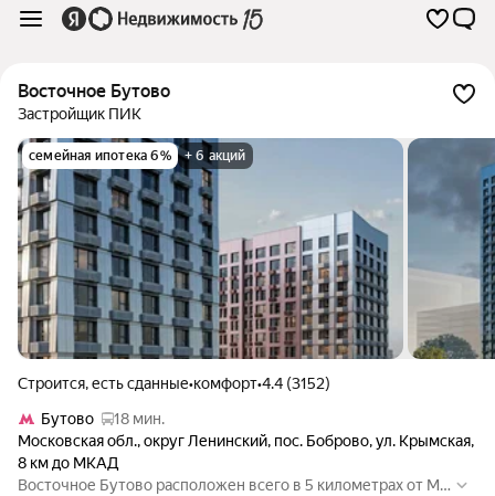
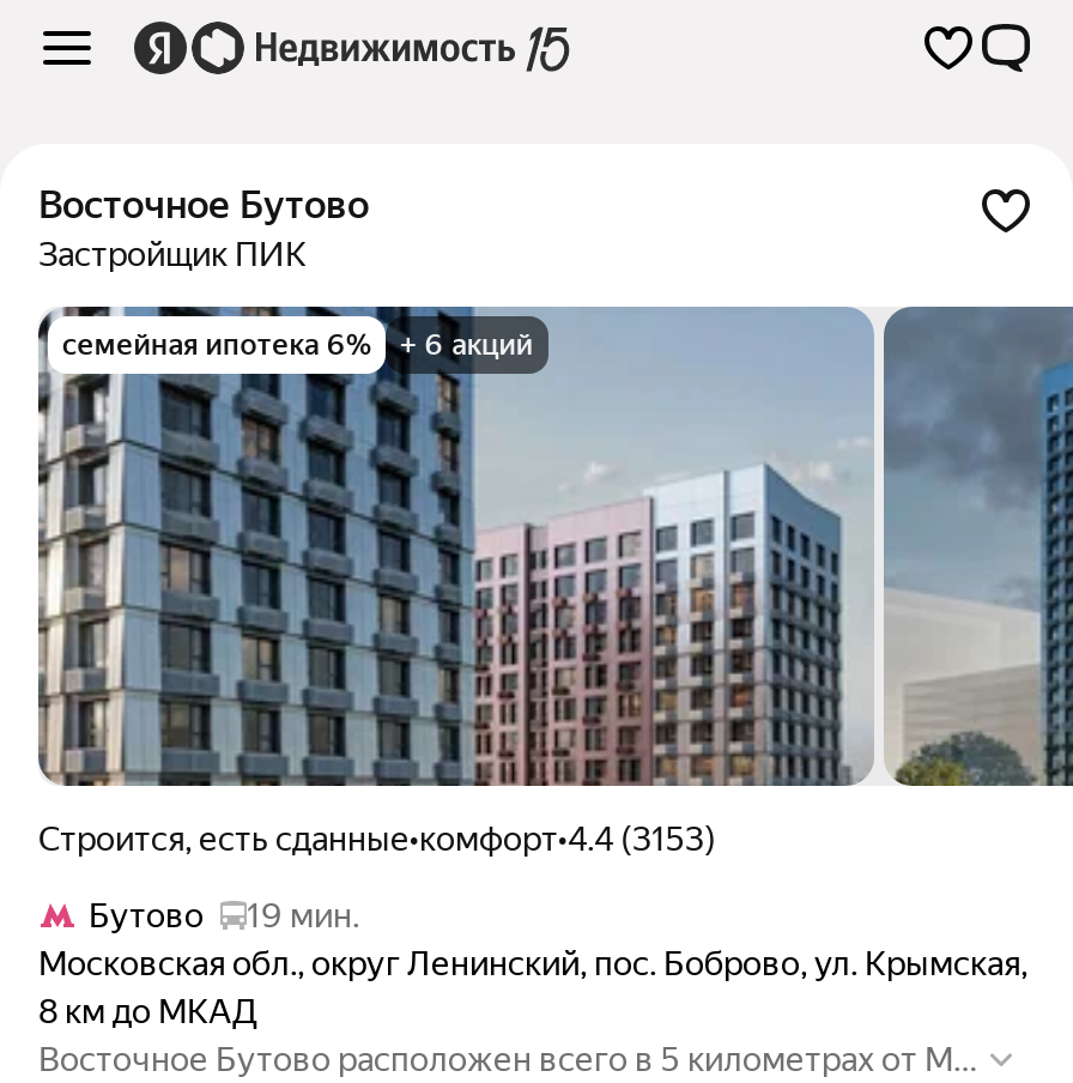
[28,374,330,392] Строится, есть сданные•комфорт•4.4 (3152) -> [60,819,716,858] Строится, есть сданные•комфорт•4.4 (3153)
[41,410,165,428] Бутово 18 мин. -> [89,896,359,934] Бутово 19 мин.

